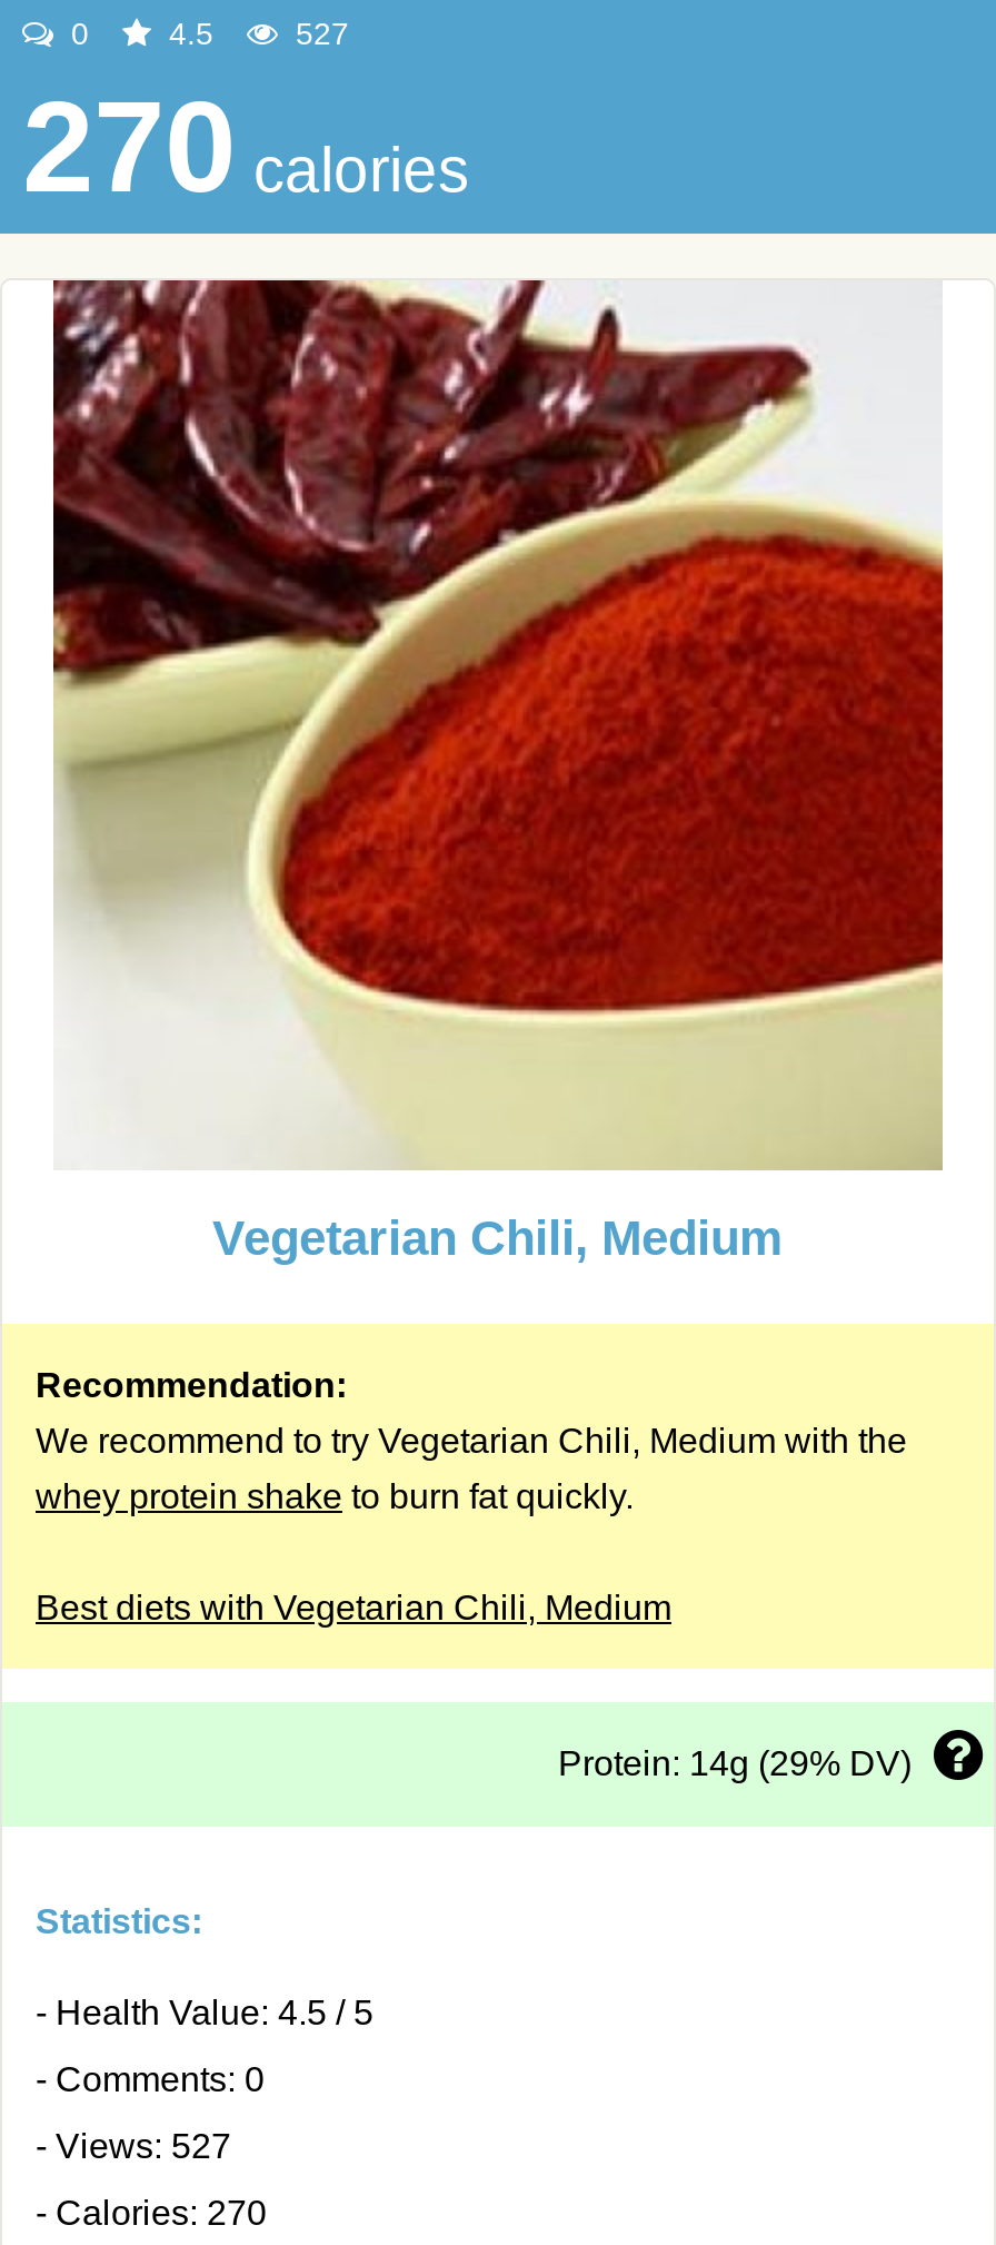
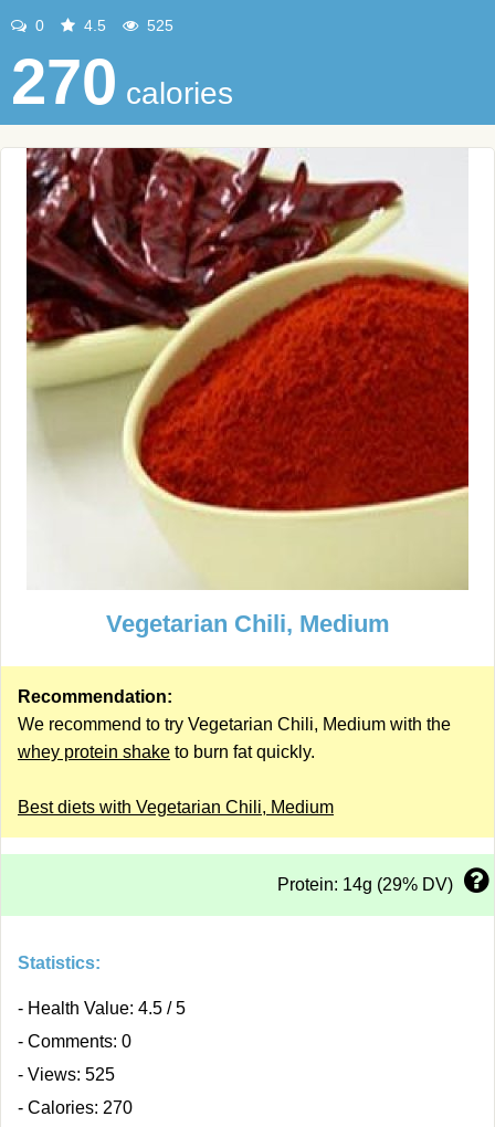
[287,16,349,51] 527 -> [143,17,173,34] 525
[36,2127,231,2165] - Views: 527 -> [18,1065,115,1084] - Views: 525

